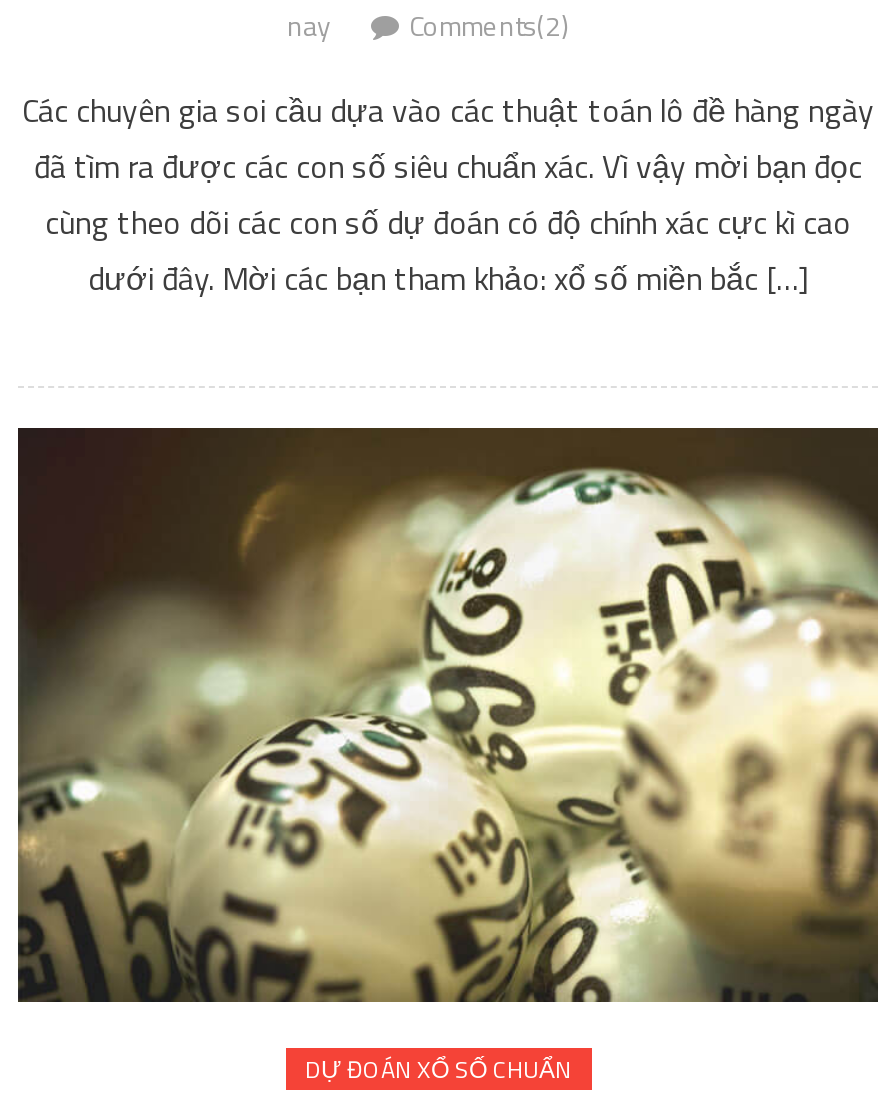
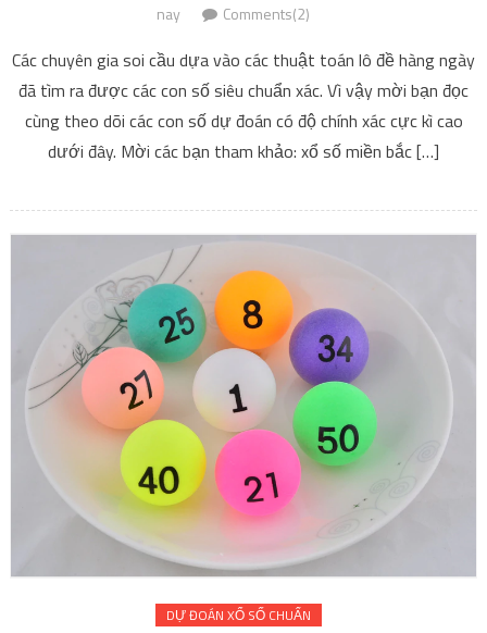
[16,428,880,1004] [image] -> [10,234,477,579] [image]

